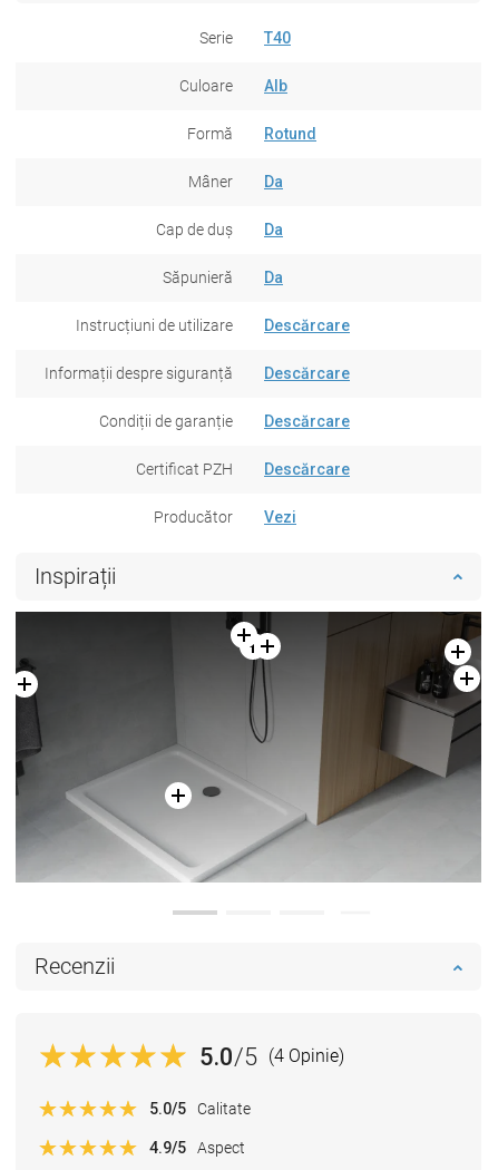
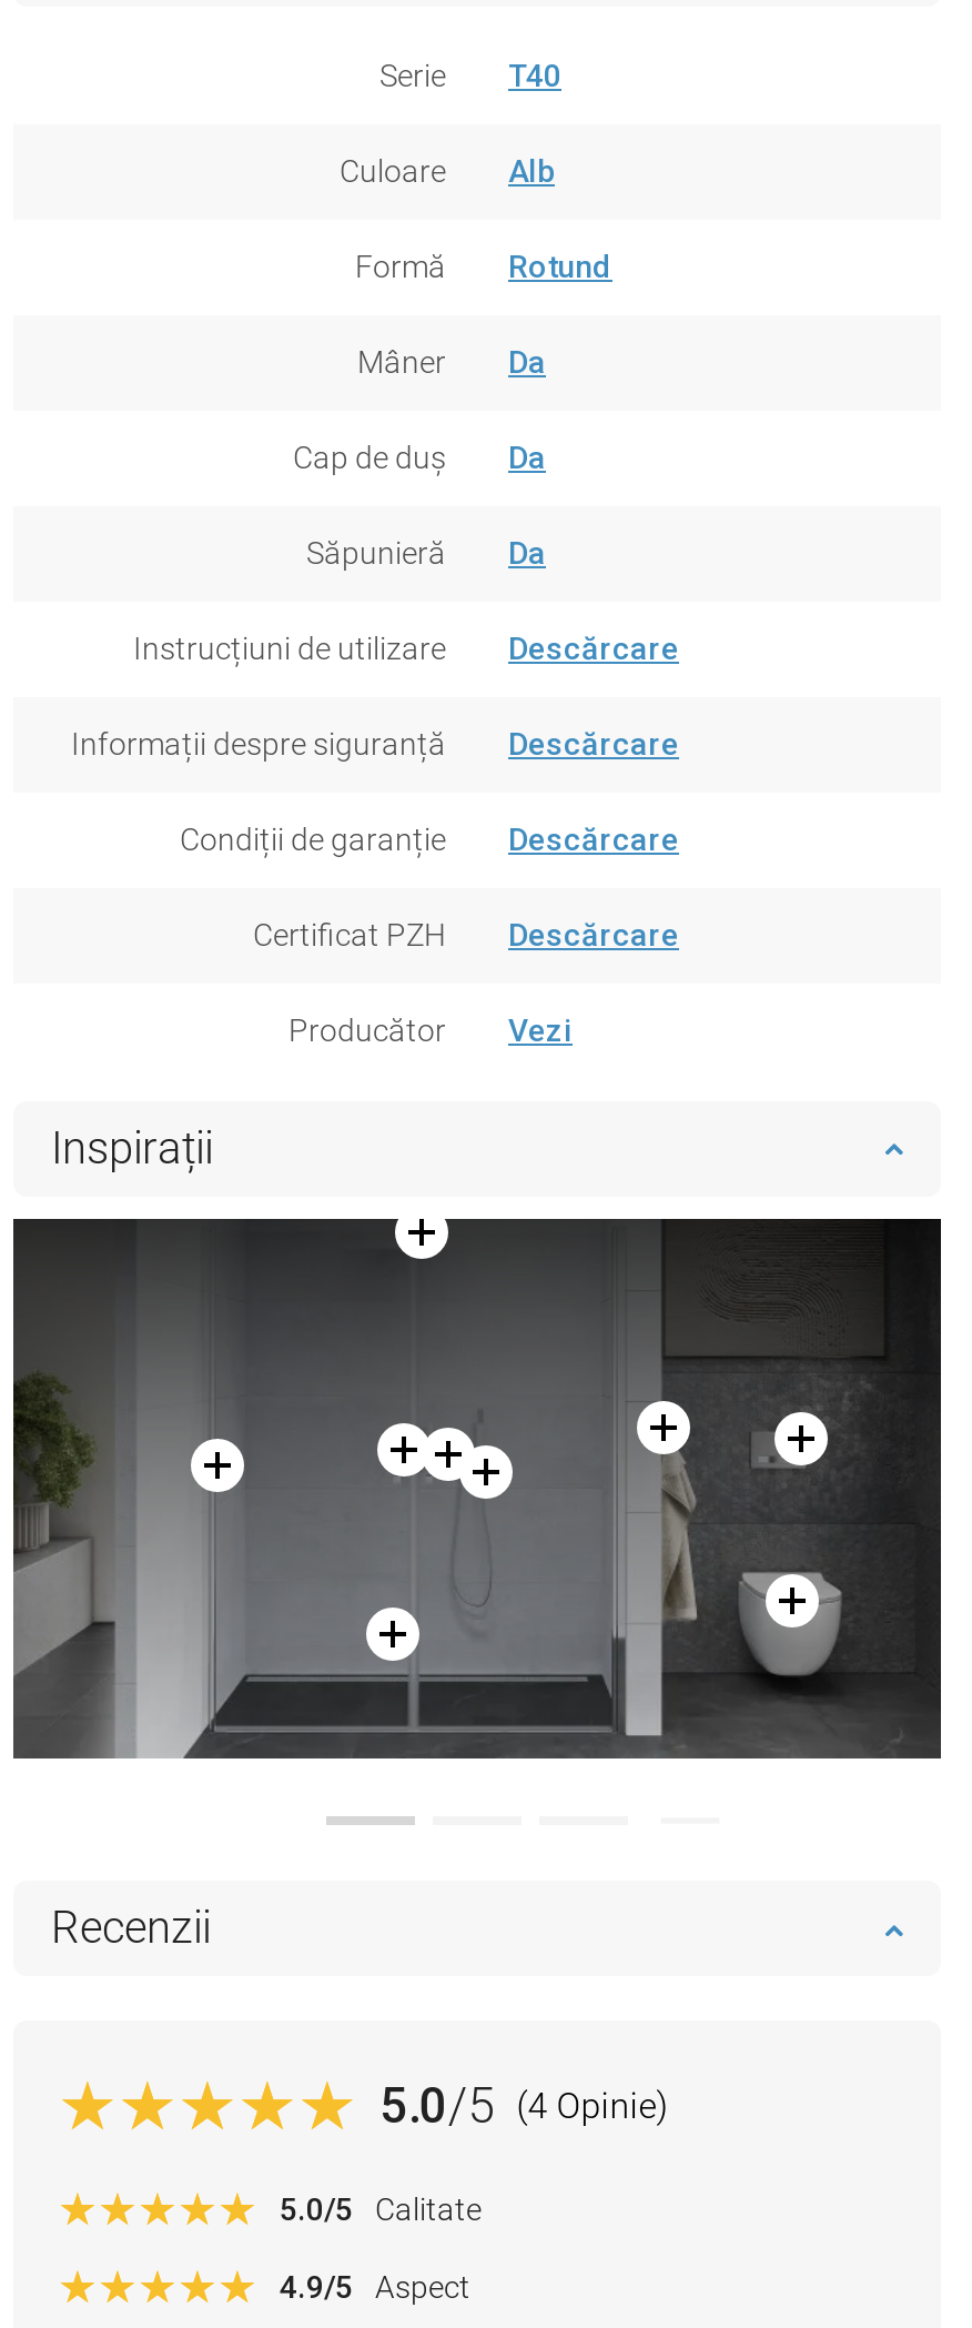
[16,611,481,883] [image] -> [11,1217,941,1761] [image]

